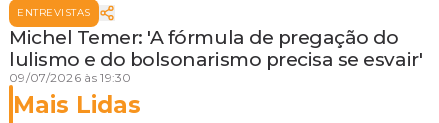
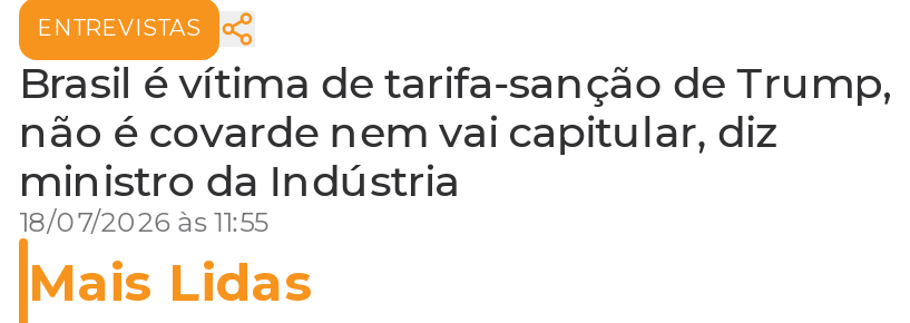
[9,26,422,85] Michel Temer: 'A fórmula de pregação do | lulismo e do bolsonarismo precisa se esvair' | 09/07/2026 às 19:30 -> [19,59,892,239] Brasil é vítima de tarifa-sanção de Trump, | não é covarde nem vai capitular, diz | ministro da Indústria | 18/07/2026 às 11:55

